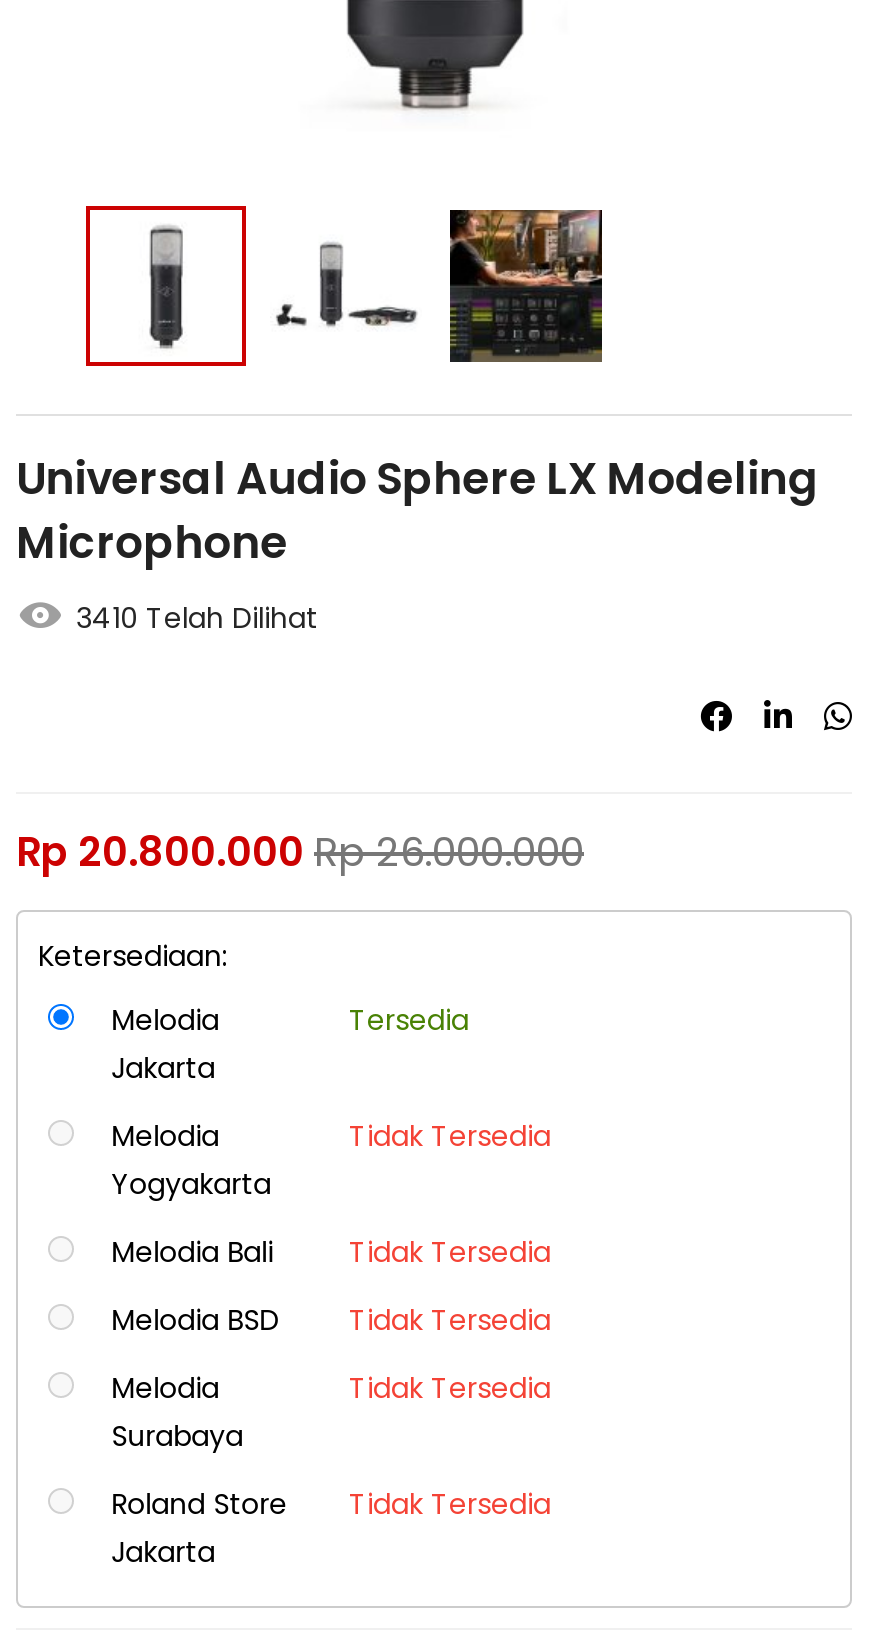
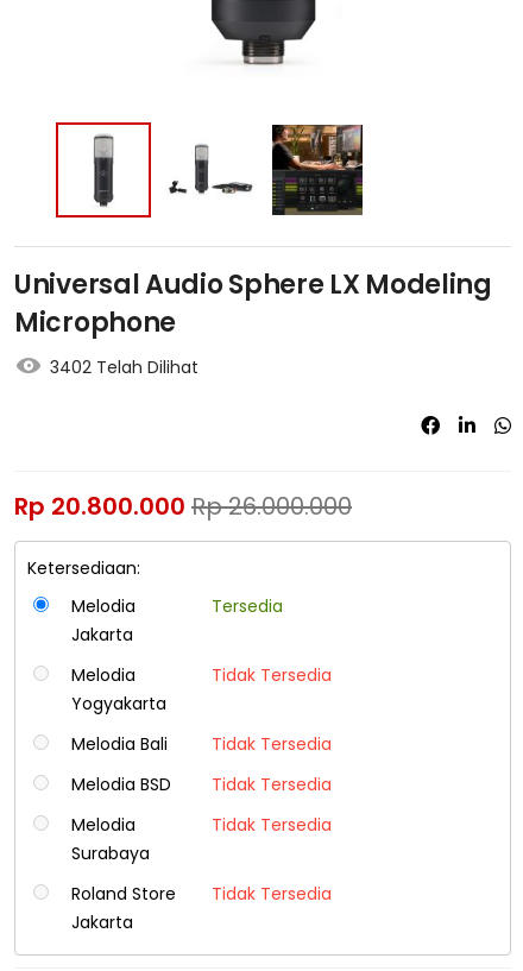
[76,598,318,638] 3410 Telah Dilihat -> [50,355,199,379] 3402 Telah Dilihat

